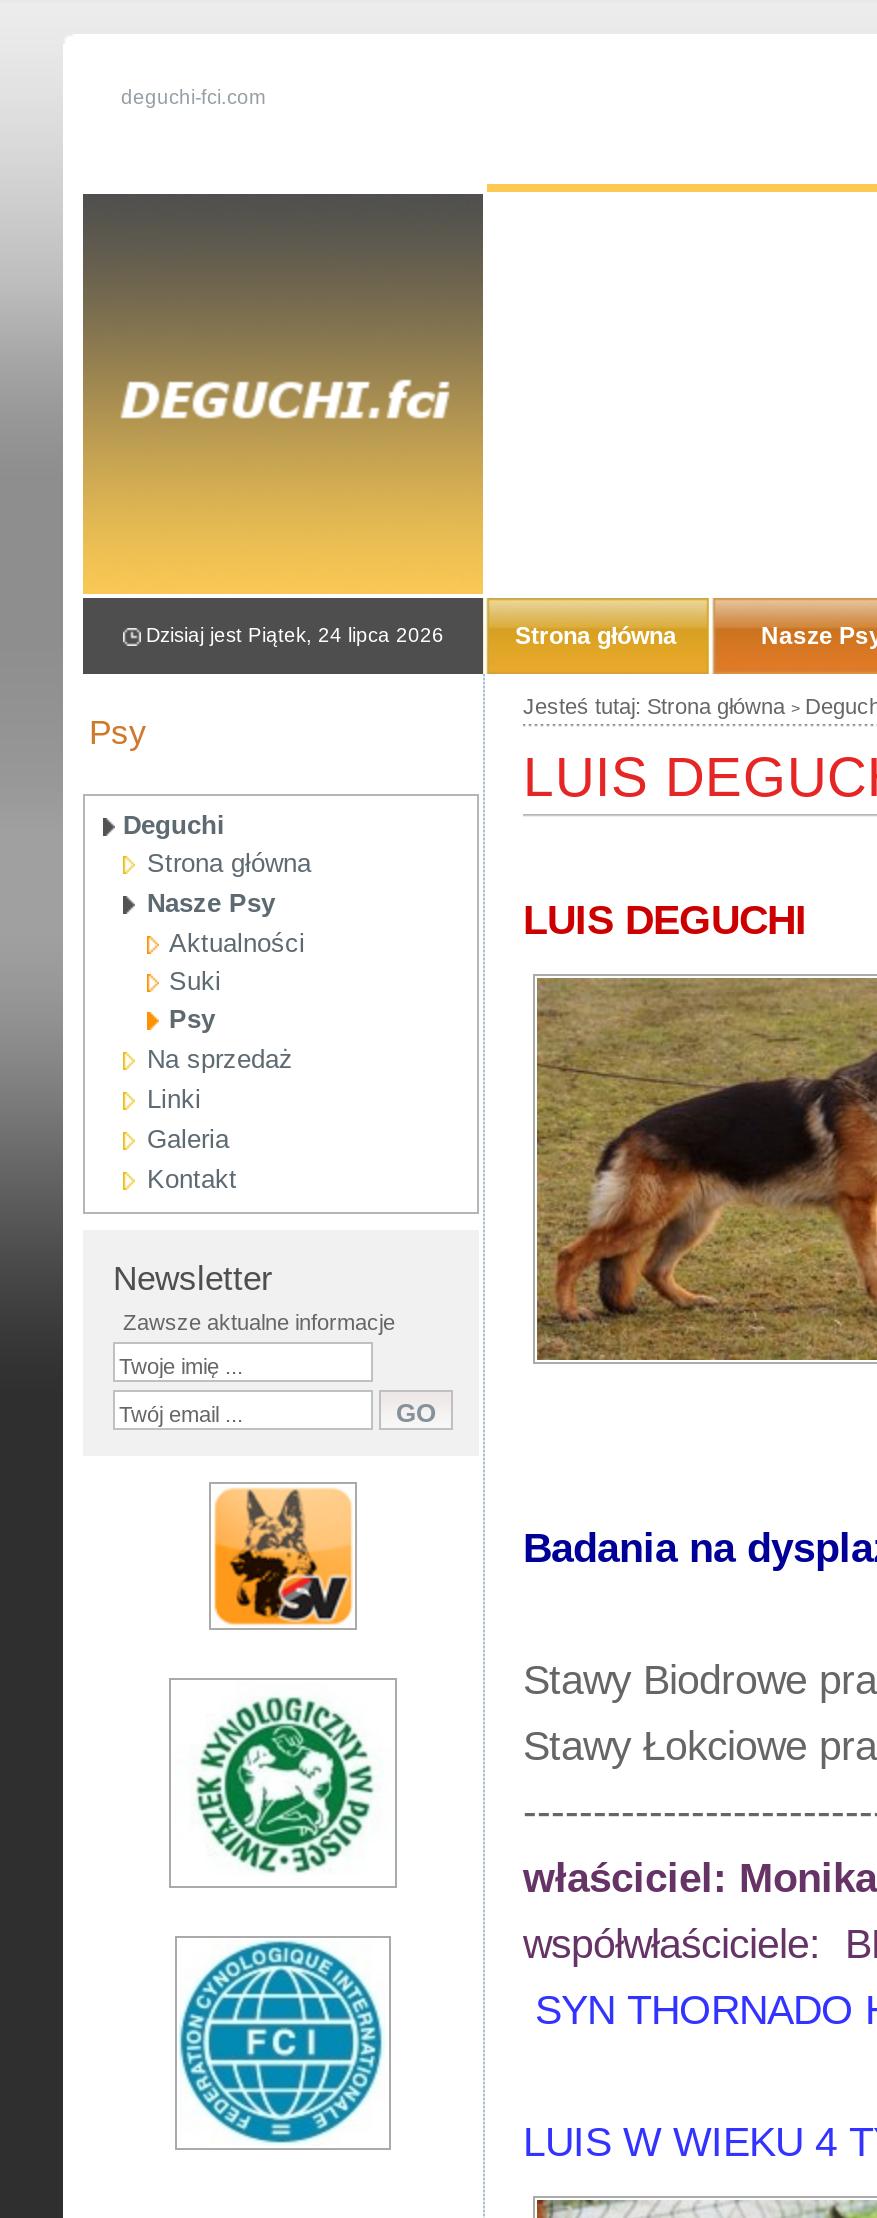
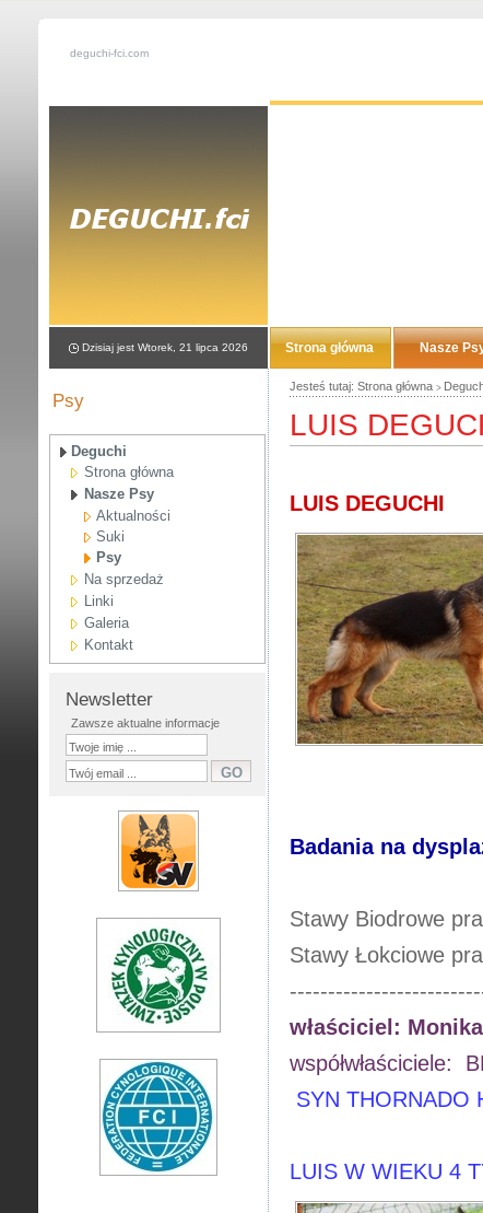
[140,624,444,646] Dzisiaj jest Piątek, 24 lipca 2026 -> [79,341,248,353] Dzisiaj jest Wtorek, 21 lipca 2026

